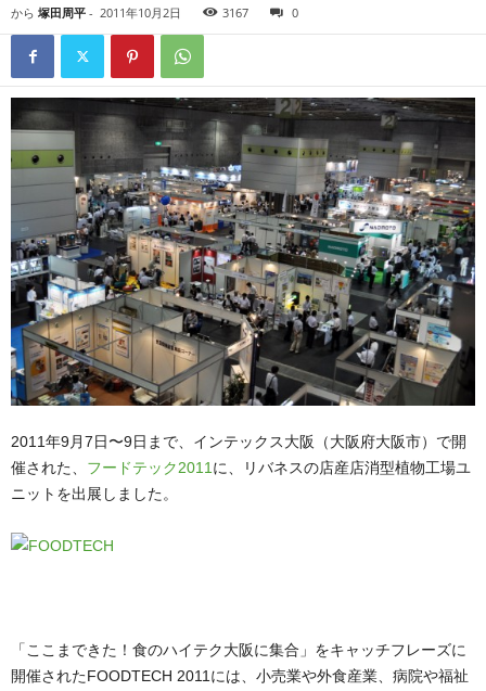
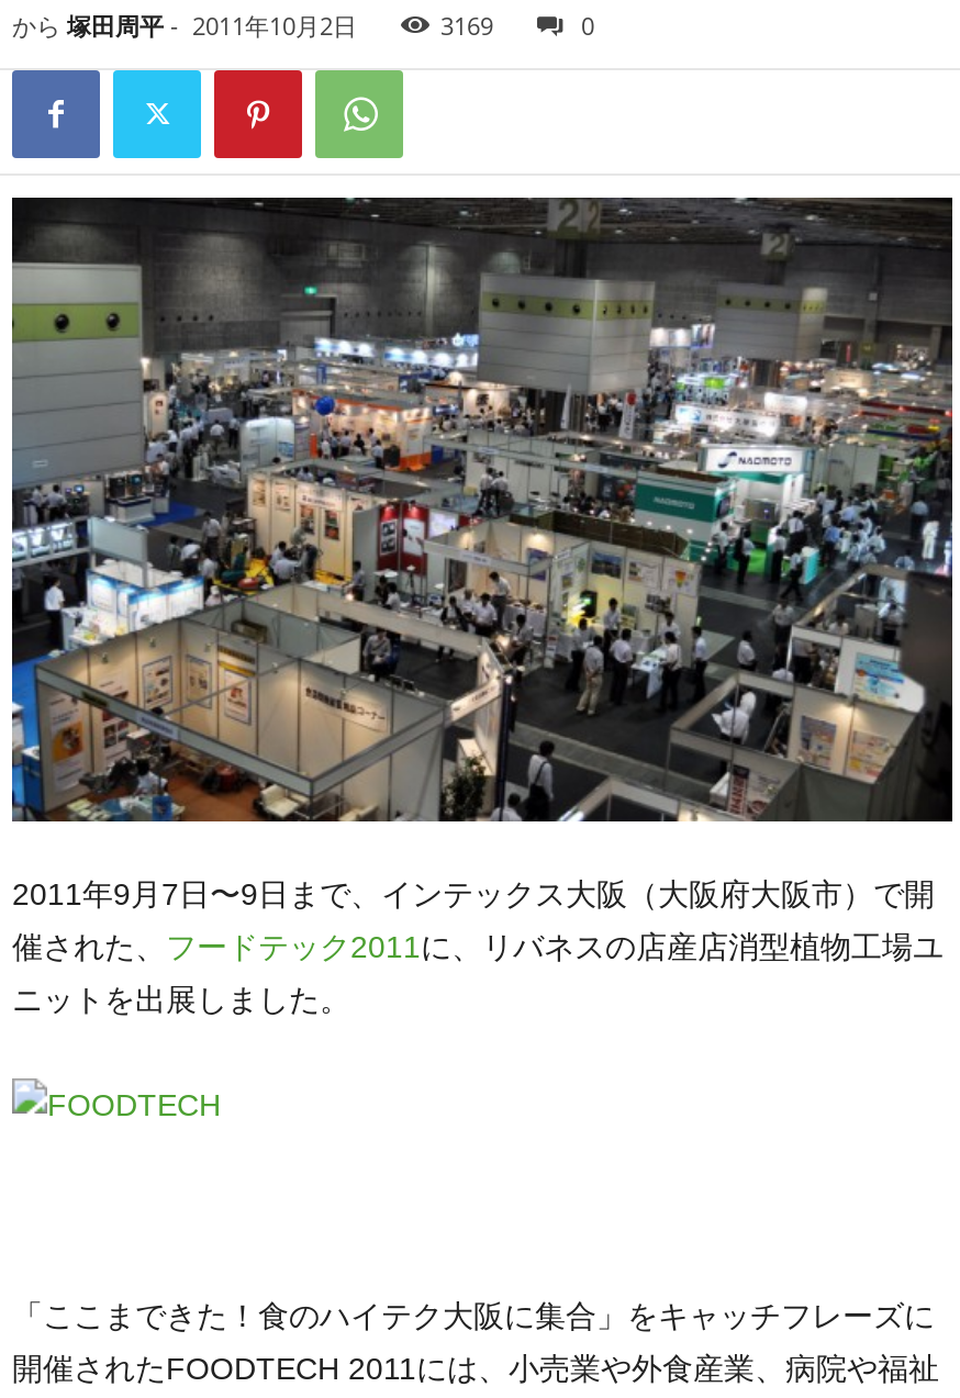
[222,4,248,21] 3167 -> [440,9,493,42] 3169

